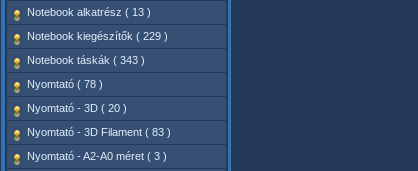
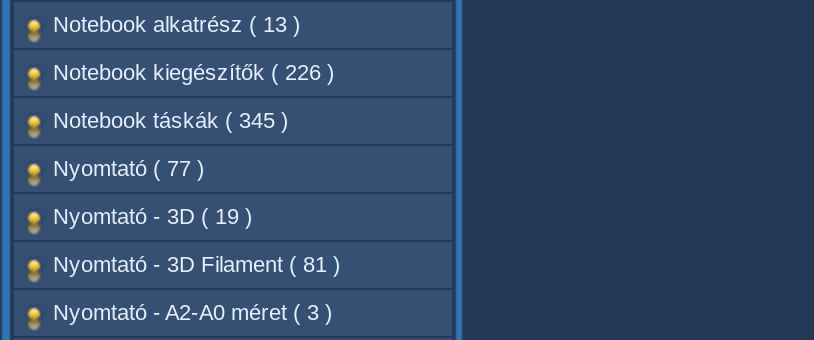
[26,30,167,42] Notebook kiegészítők ( 229 ) -> [53,60,335,84] Notebook kiegészítők ( 226 )
[26,54,144,66] Notebook táskák ( 343 ) -> [53,108,289,132] Notebook táskák ( 345 )
[26,78,102,90] Nyomtató ( 78 ) -> [53,156,205,180] Nyomtató ( 77 )
[26,102,126,114] Nyomtató - 3D ( 20 ) -> [53,204,253,228] Nyomtató - 3D ( 19 )
[26,126,170,138] Nyomtató - 3D Filament ( 83 ) -> [53,252,341,276] Nyomtató - 3D Filament ( 81 )

